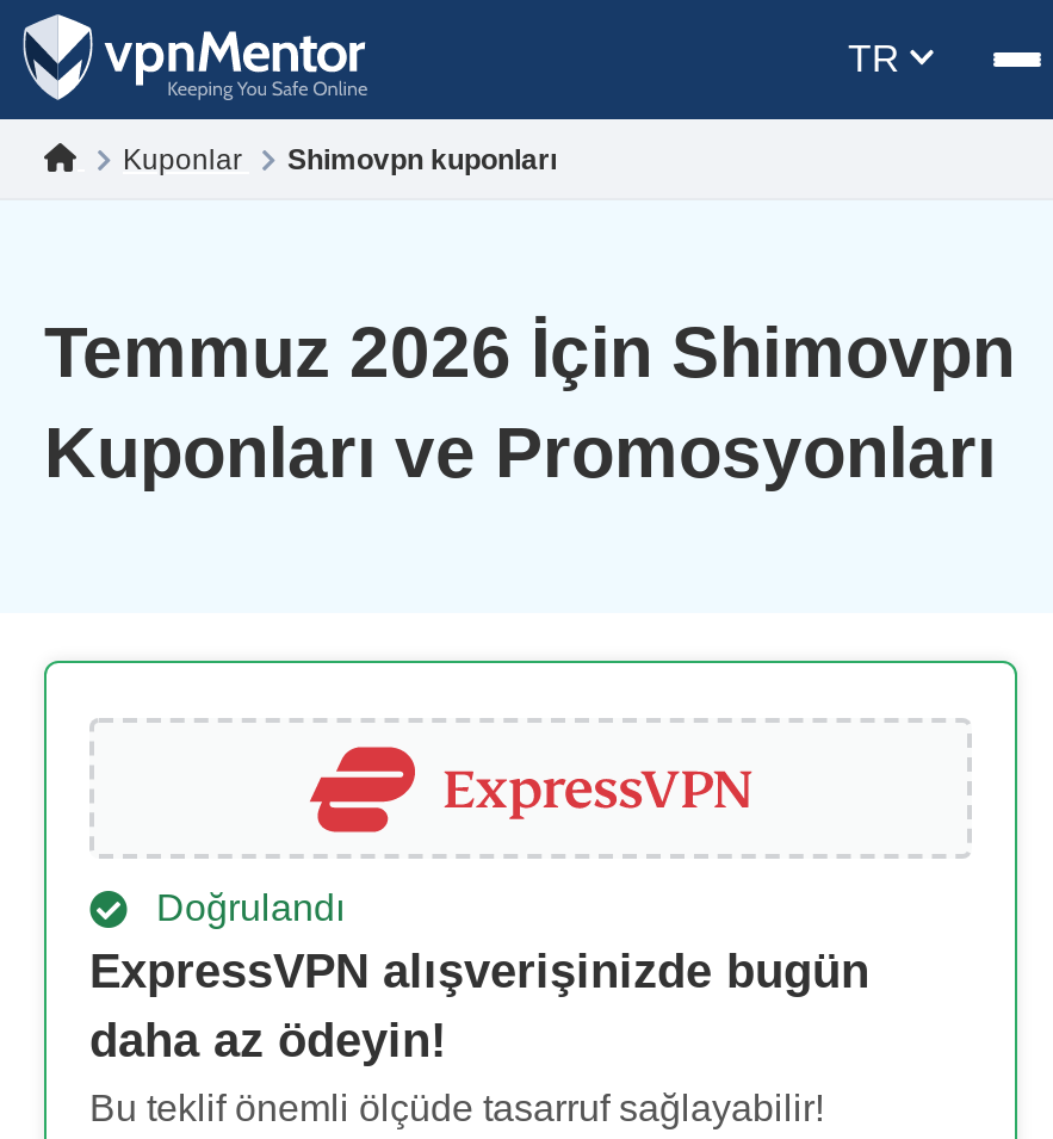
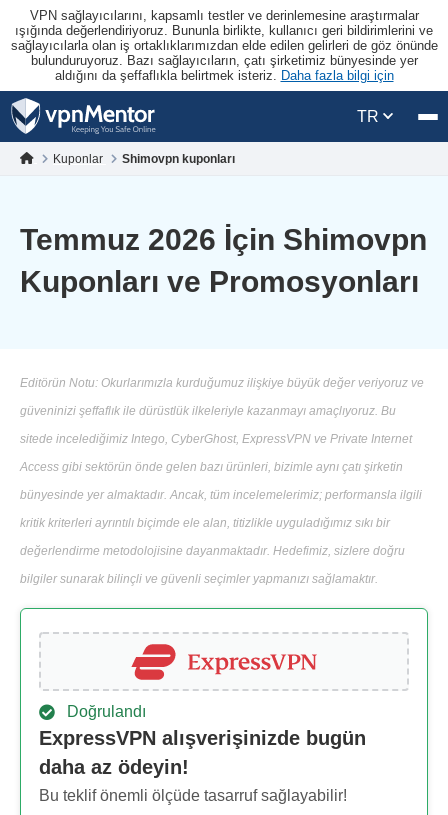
none -> [10,8,437,83] VPN sağlayıcılarını, kapsamlı testler ve derinlemesine araştırmalar | ışığında değerlendiriyoruz. Bununla birlikte, kullanıcı geri bildirimlerini ve | sağlayıcılarla olan iş ortaklıklarımızdan elde edilen gelirleri de göz önünde | bulunduruyoruz. Bazı sağlayıcıların, çatı şirketimiz bünyesinde yer | aldığını da şeffaflıkla belirtmek isteriz. Daha fazla bilgi için
none -> [20,376,424,586] Editörün Notu: Okurlarımızla kurduğumuz ilişkiye büyük değer veriyoruz ve | güveninizi şeffaflık ile dürüstlük ilkeleriyle kazanmayı amaçlıyoruz. Bu | sitede incelediğimiz Intego, CyberGhost, ExpressVPN ve Private Internet | Access gibi sektörün önde gelen bazı ürünleri, bizimle aynı çatı şirketin | bünyesinde yer almaktadır. Ancak, tüm incelemelerimiz; performansla ilgili | kritik kriterleri ayrıntılı biçimde ele alan, titizlikle uyguladığımız sıkı bir | değerlendirme metodolojisine dayanmaktadır. Hedefimiz, sizlere doğru | bilgiler sunarak bilinçli ve güvenli seçimler yapmanızı sağlamaktır.

